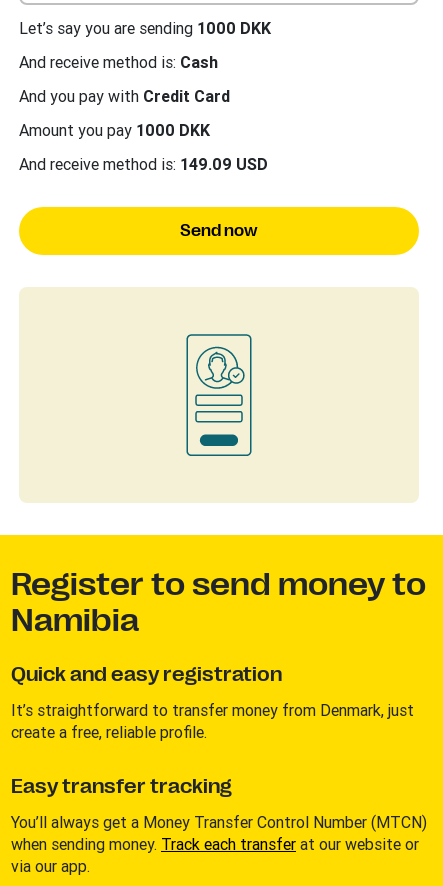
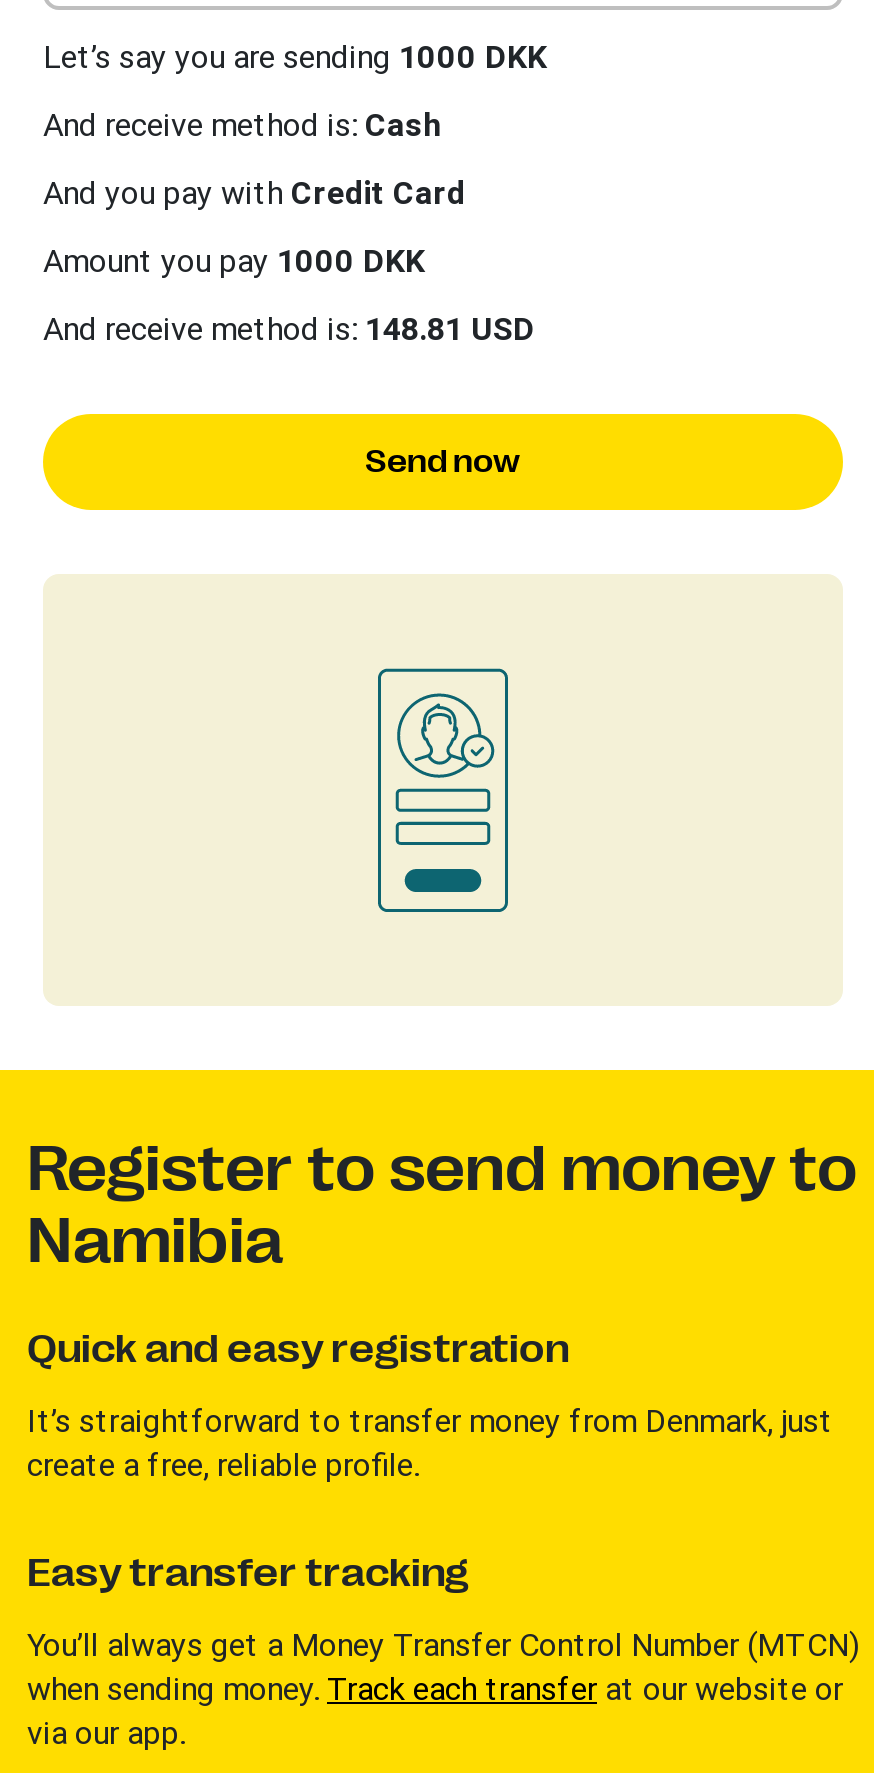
[19,153,268,173] And receive method is: 149.09 USD -> [43,307,535,347] And receive method is: 148.81 USD

